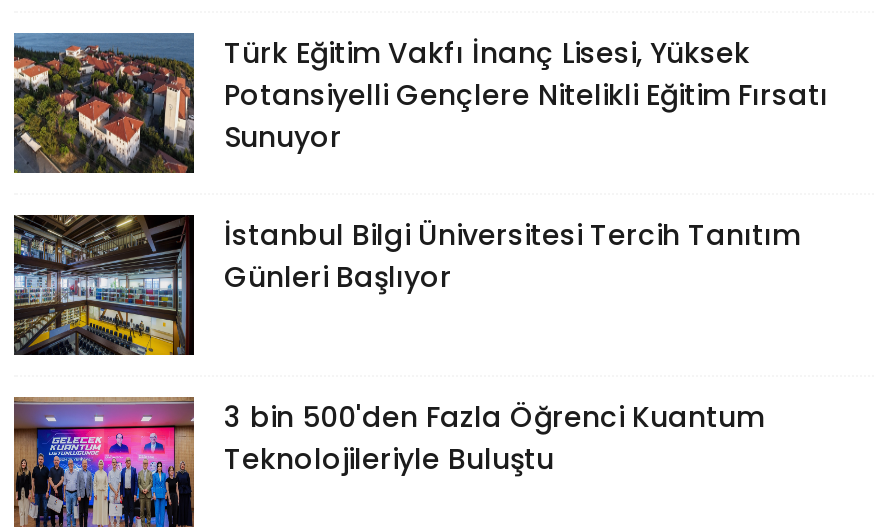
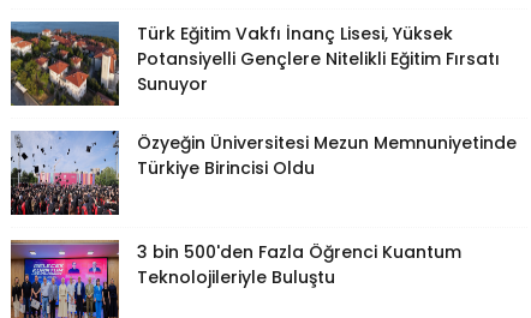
[12,213,800,357] [image] | İstanbul Bilgi Üniversitesi Tercih Tanıtım | Günleri Başlıyor -> [11,130,517,216] [image] | Özyeğin Üniversitesi Mezun Memnuniyetinde | Türkiye Birincisi Oldu

